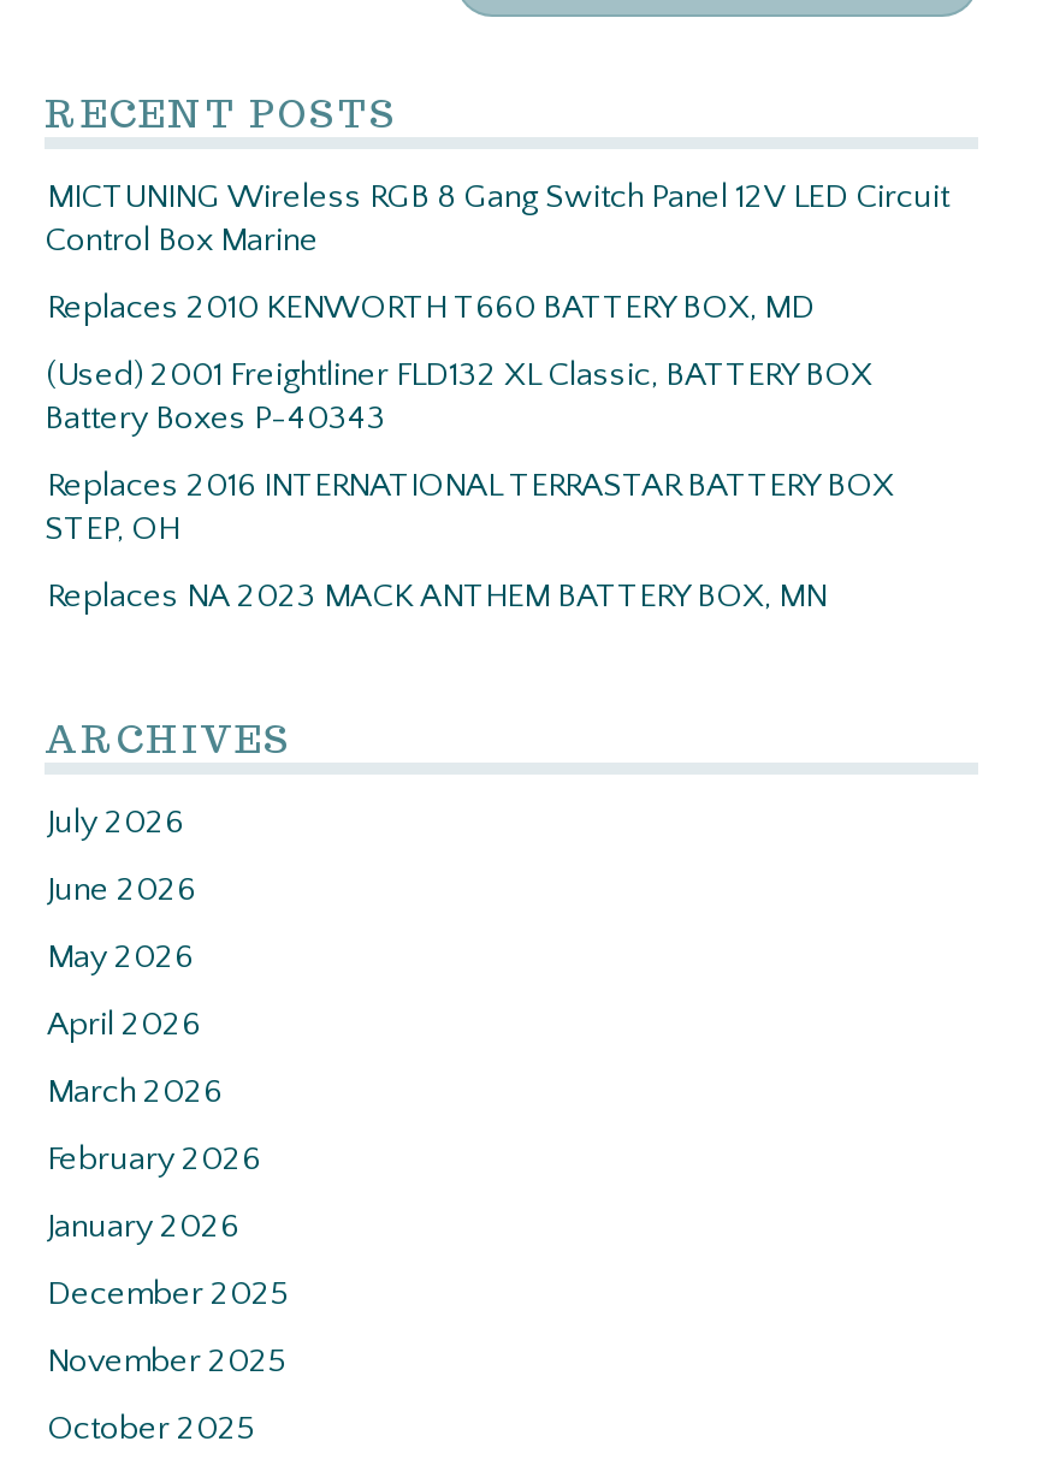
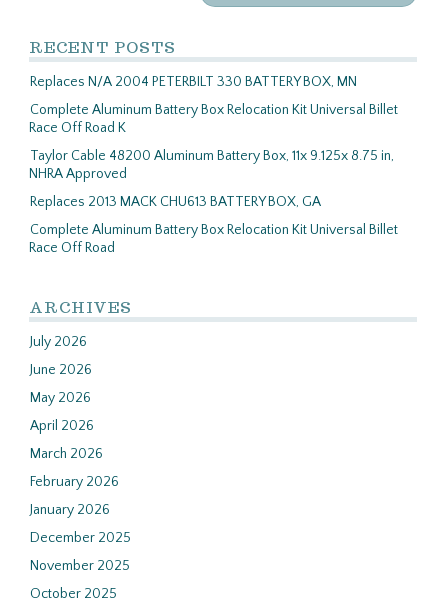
[45,178,949,260] MICTUNING Wireless RGB 8 Gang Switch Panel 12V LED Circuit | Control Box Marine -> [30,74,357,90] Replaces N/A 2004 PETERBILT 330 BATTERY BOX, MN
[47,289,815,327] Replaces 2010 KENWORTH T660 BATTERY BOX, MD -> [29,102,398,136] Complete Aluminum Battery Box Relocation Kit Universal Billet | Race Off Road K
[45,356,872,438] (Used) 2001 Freightliner FLD132 XL Classic, BATTERY BOX | Battery Boxes P-40343 -> [29,148,394,182] Taylor Cable 48200 Aluminum Battery Box, 11x 9.125x 8.75 in, | NHRA Approved
[45,467,894,548] Replaces 2016 INTERNATIONAL TERRASTAR BATTERY BOX | STEP, OH -> [30,194,321,210] Replaces 2013 MACK CHU613 BATTERY BOX, GA
[47,577,827,616] Replaces NA 2023 MACK ANTHEM BATTERY BOX, MN -> [29,222,398,256] Complete Aluminum Battery Box Relocation Kit Universal Billet | Race Off Road

